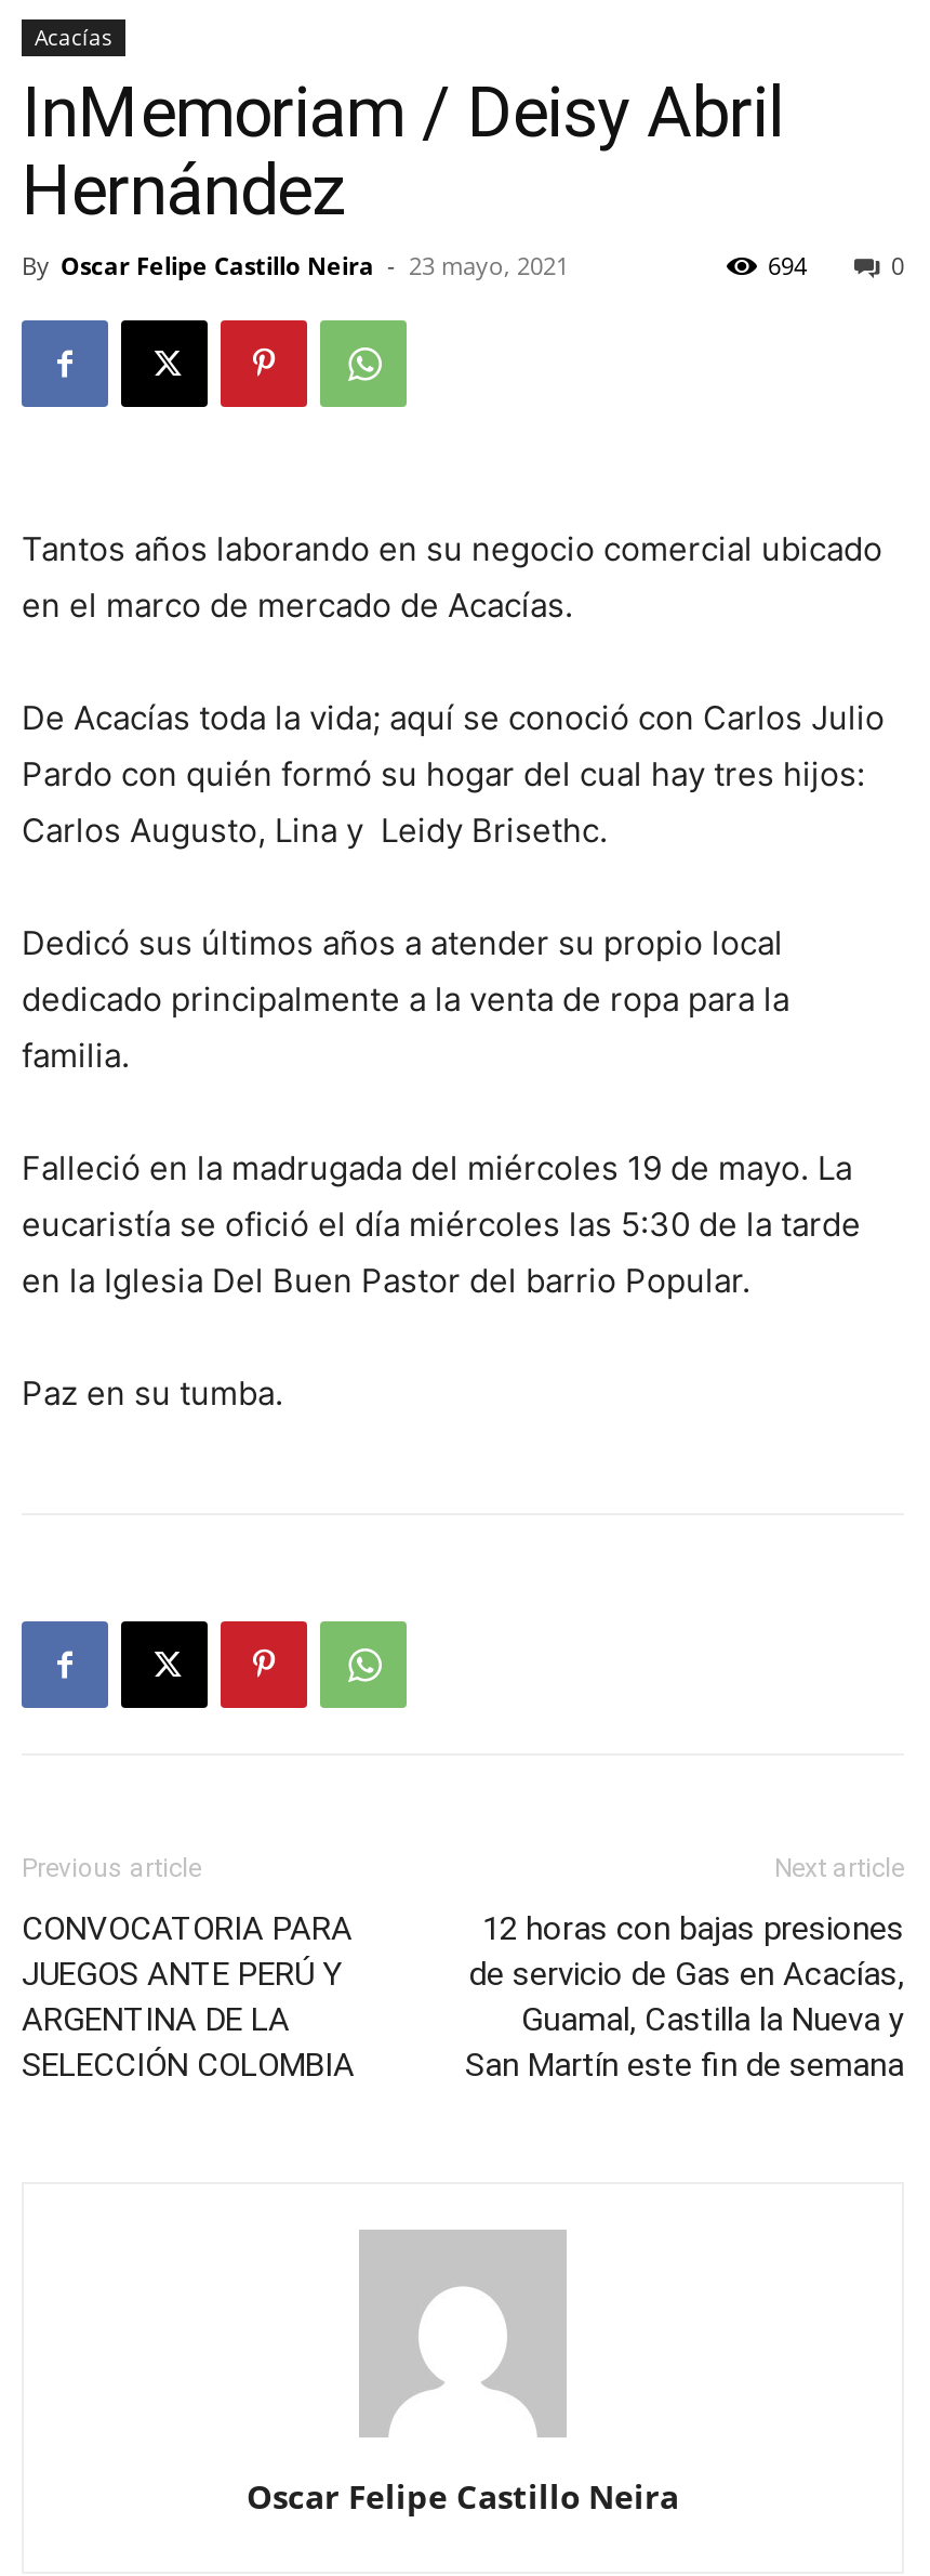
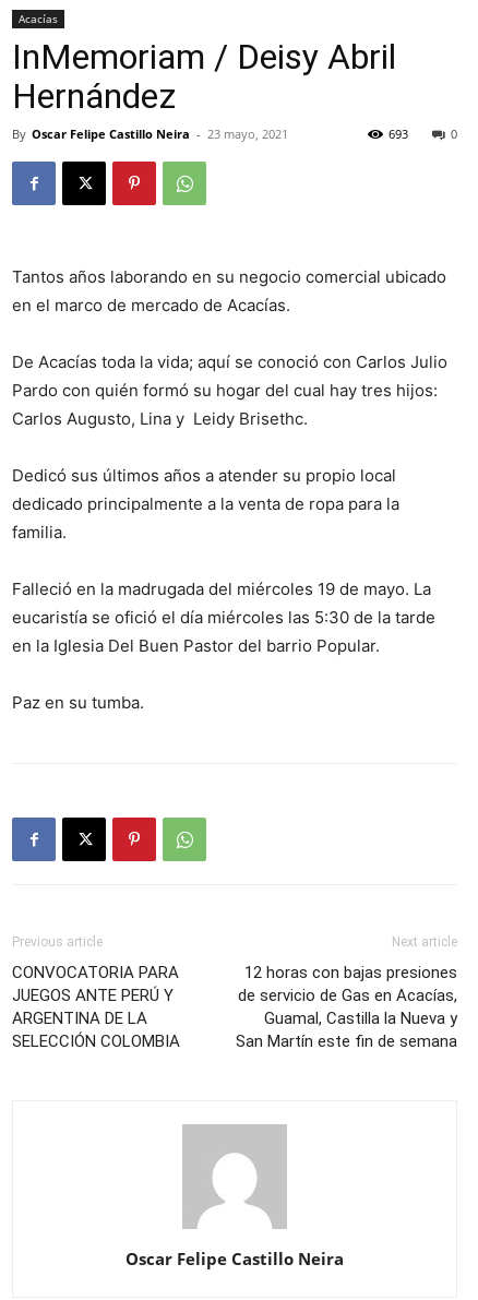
[768,249,807,281] 694 -> [389,126,408,142] 693

